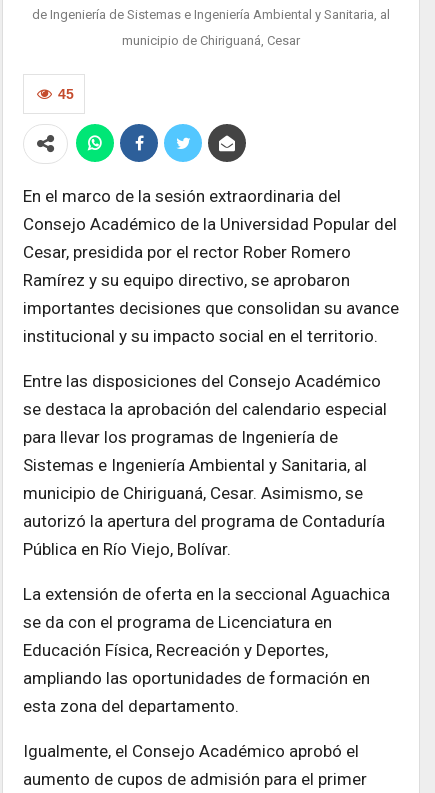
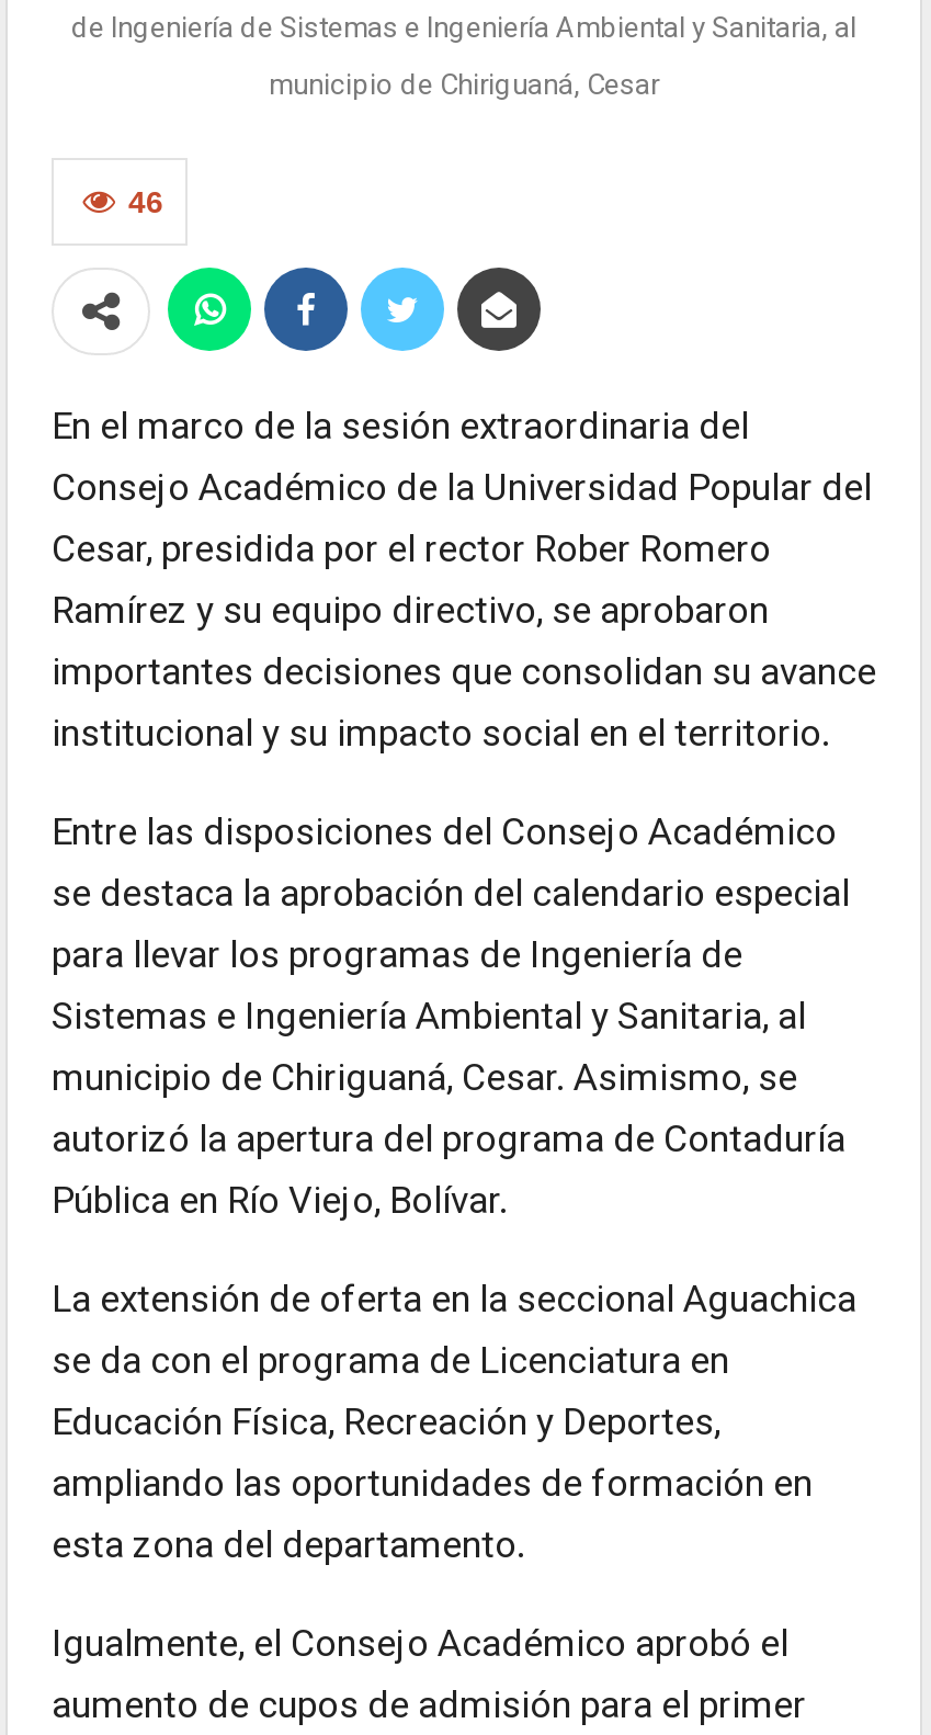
[58,86,74,102] 45 -> [128,184,163,219] 46

